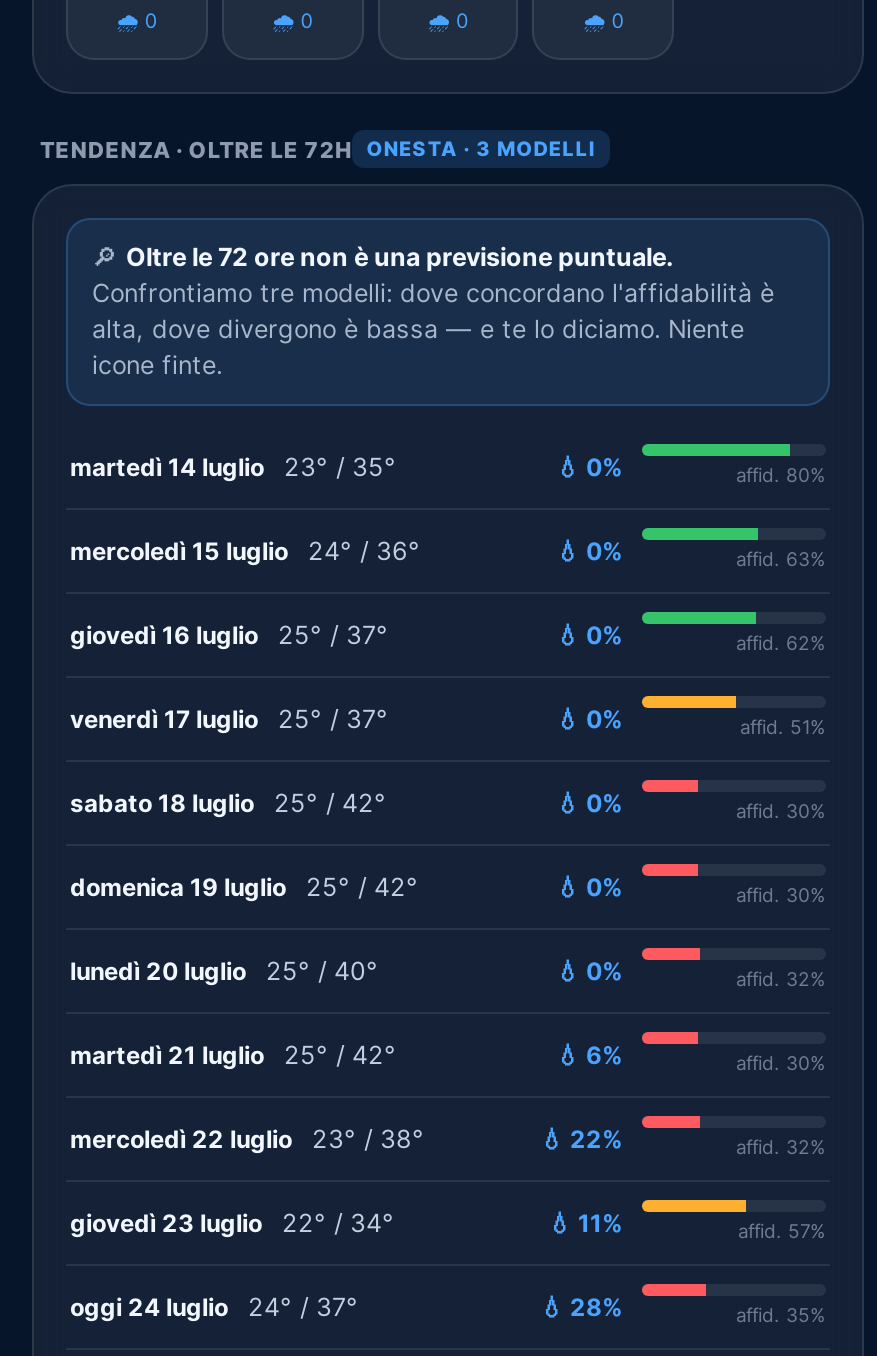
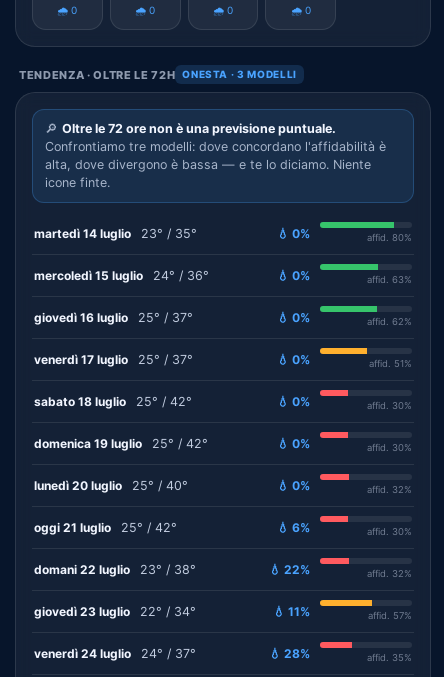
[70,1039,264,1069] martedì 21 luglio -> [34,519,111,534] oggi 21 luglio
[70,1123,292,1153] mercoledì 22 luglio -> [34,561,130,576] domani 22 luglio
[70,1291,228,1321] oggi 24 luglio -> [34,645,131,660] venerdì 24 luglio

